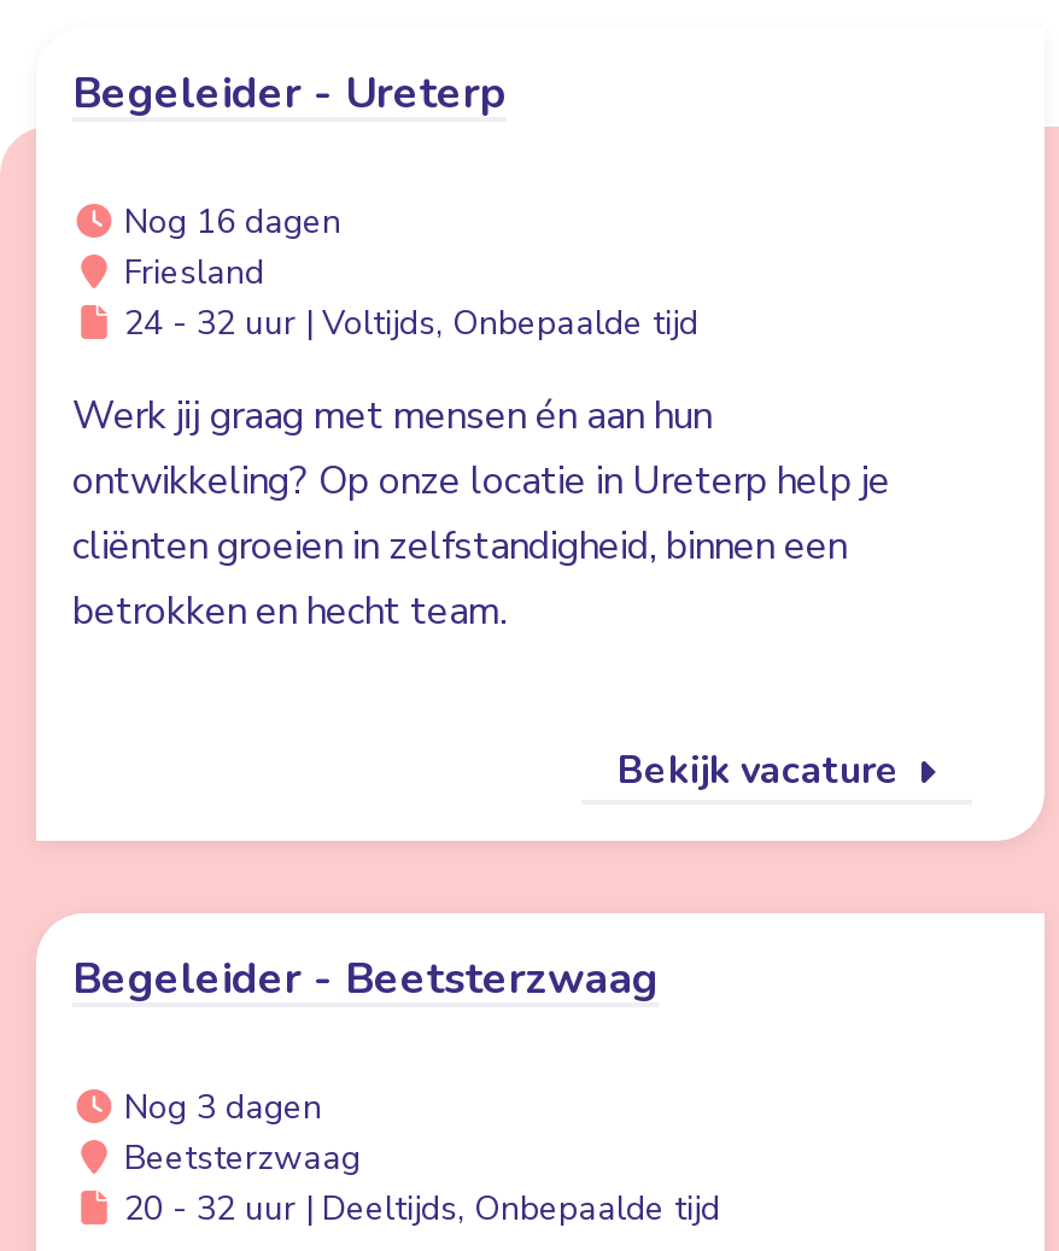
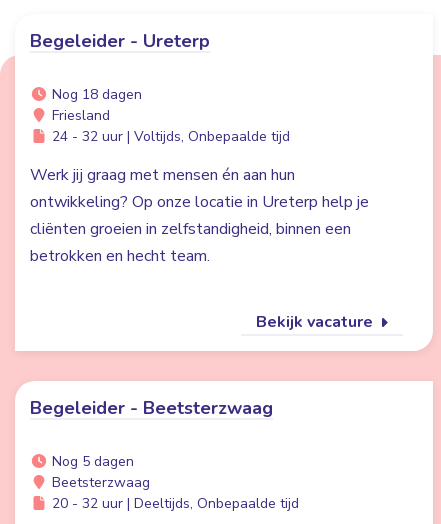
[115,199,341,245] Nog 16 dagen -> [47,85,141,104] Nog 18 dagen
[115,1085,322,1130] Nog 3 dagen -> [47,452,133,471] Nog 5 dagen

